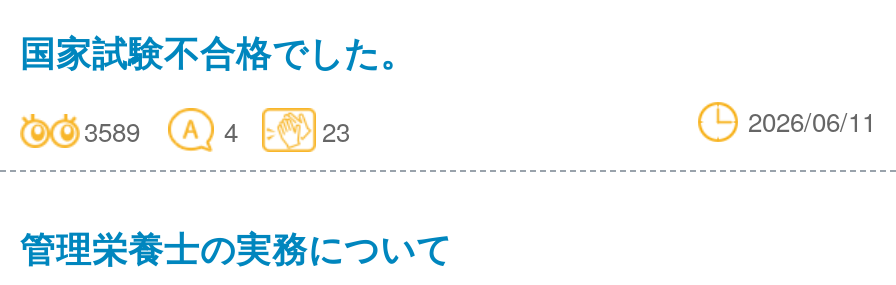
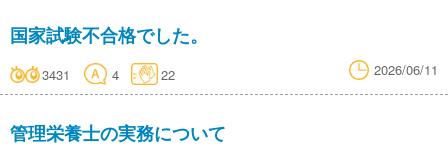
[84,112,140,150] 3589 -> [42,65,70,84] 3431
[322,112,350,150] 23 -> [161,65,175,84] 22

